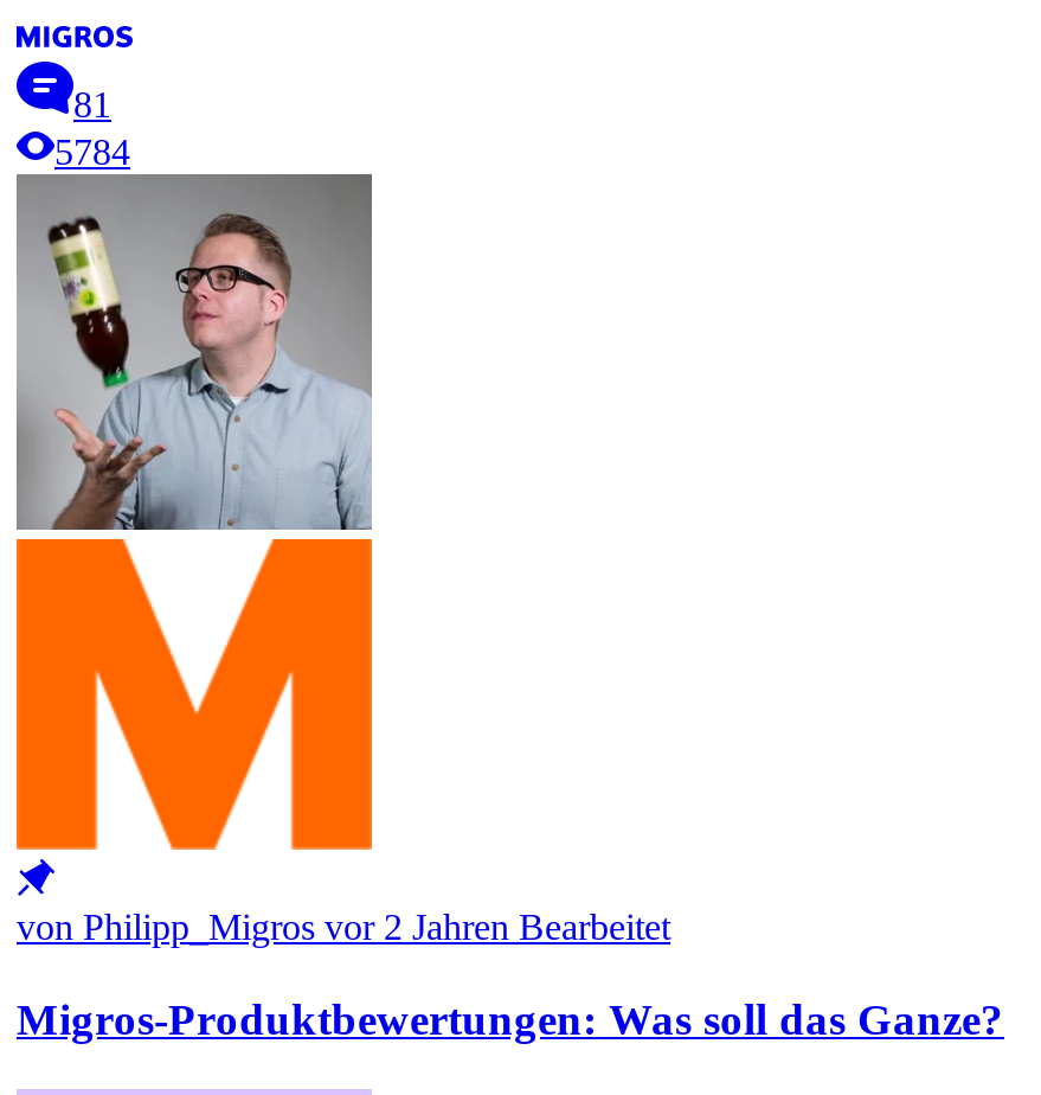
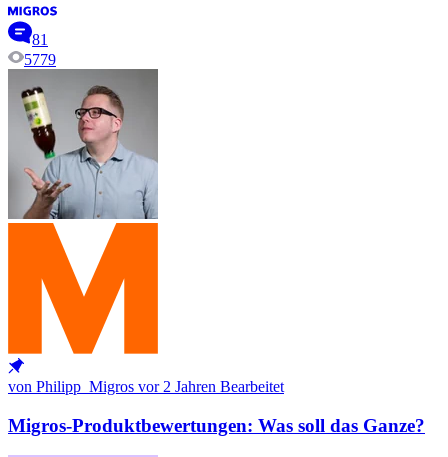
[54,131,130,172] 5784 -> [24,51,56,68] 5779

